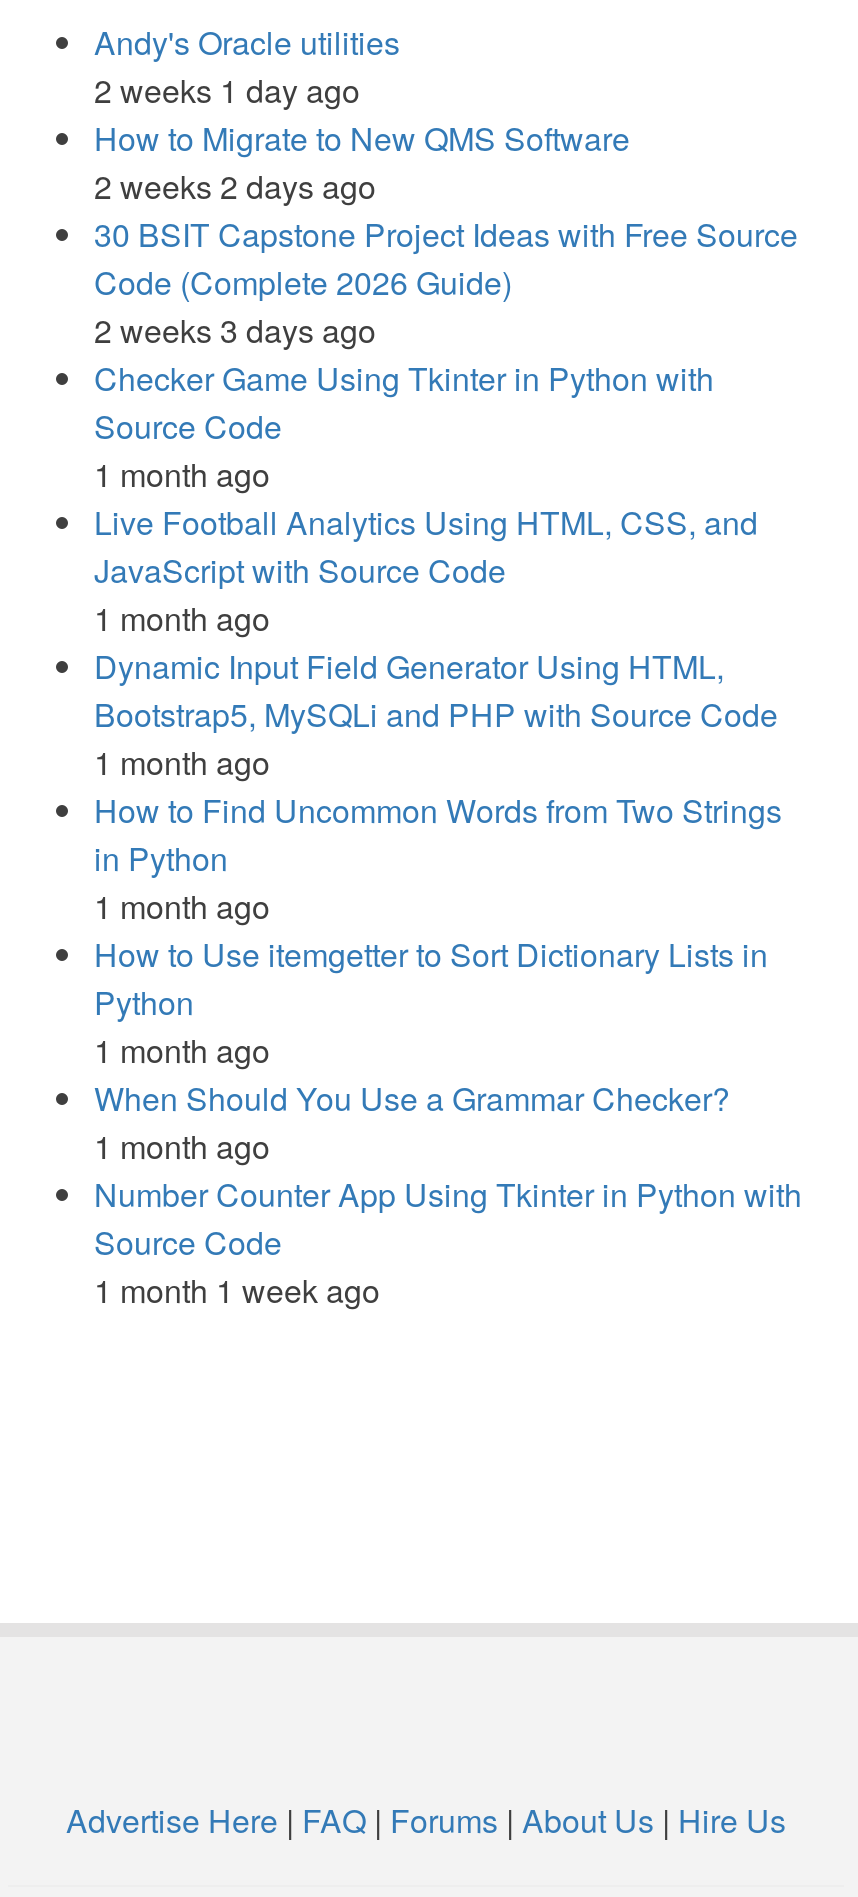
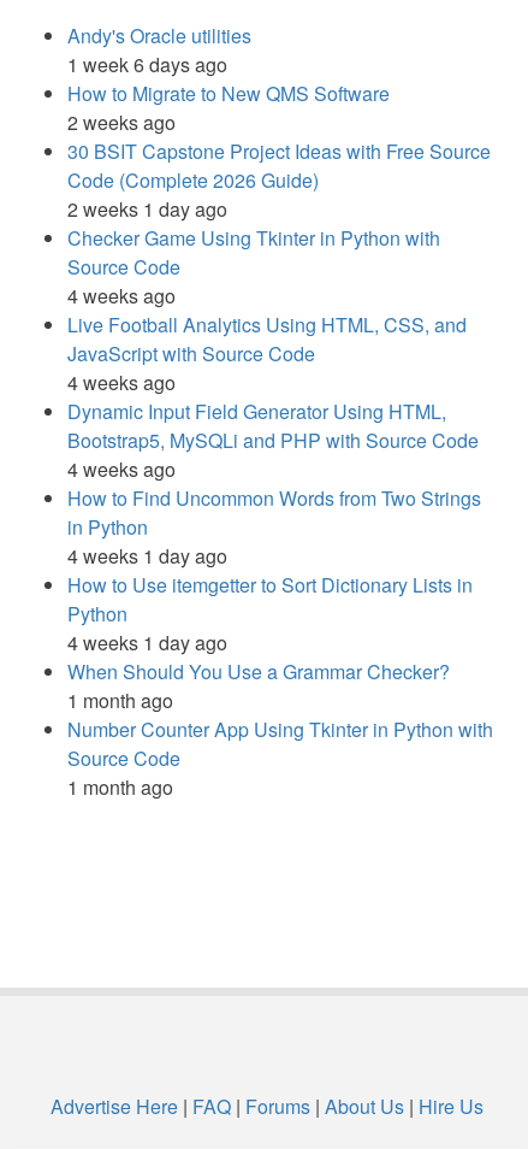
[94,66,360,112] 2 weeks 1 day ago -> [67,50,227,78] 1 week 6 days ago
[94,162,376,208] 2 weeks 2 days ago -> [67,108,176,136] 2 weeks ago
[94,306,376,352] 2 weeks 3 days ago -> [67,195,227,222] 2 weeks 1 day ago
[94,450,270,496] 1 month ago -> [67,281,176,309] 4 weeks ago
[94,594,270,640] 1 month ago -> [67,368,176,396] 4 weeks ago
[94,738,270,784] 1 month ago -> [67,455,176,483] 4 weeks ago
[94,882,270,928] 1 month ago -> [67,542,227,569] 4 weeks 1 day ago
[94,1026,270,1072] 1 month ago -> [67,628,227,656] 4 weeks 1 day ago
[94,1266,380,1312] 1 month 1 week ago -> [67,773,173,801] 1 month ago

